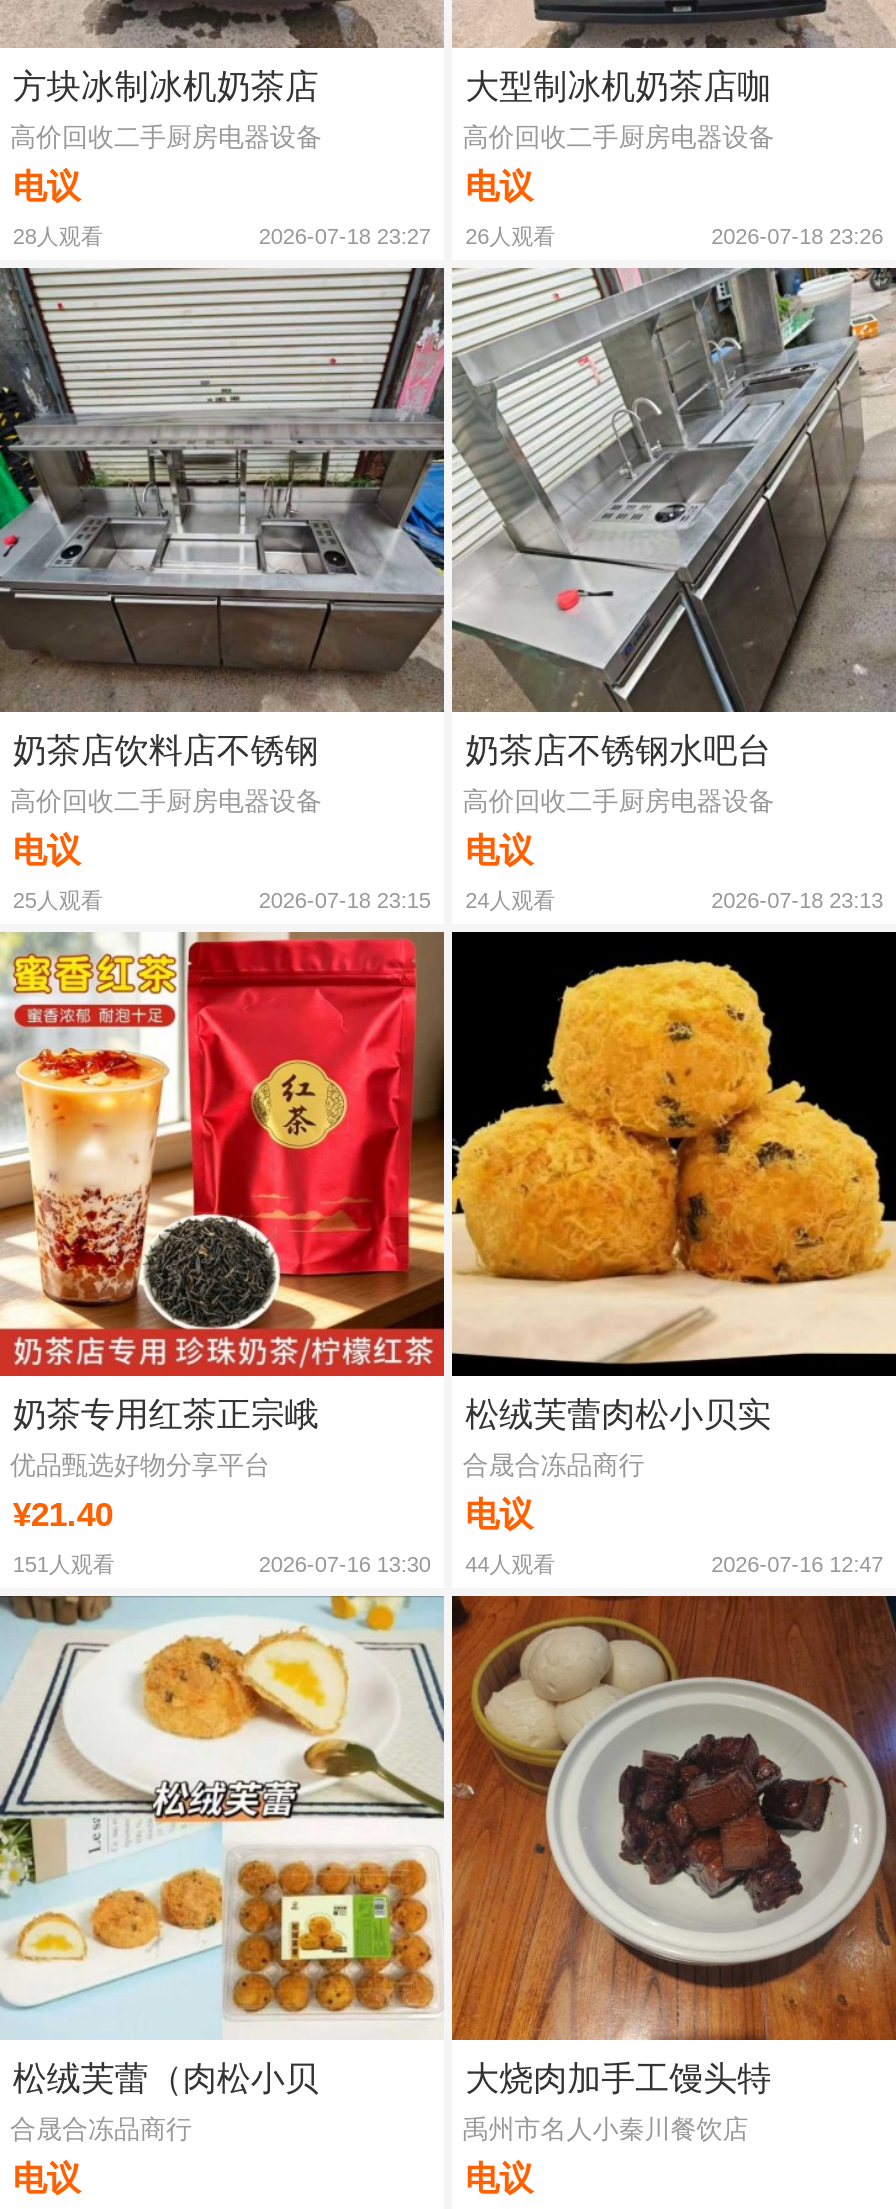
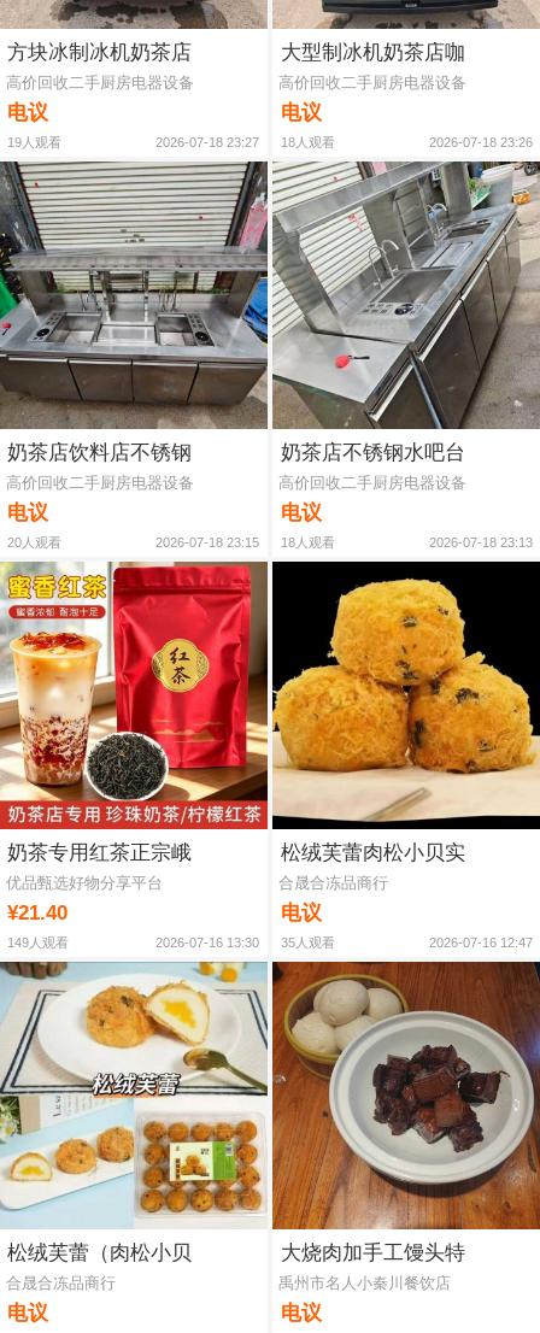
[13,224,103,248] 28人观看 -> [8,135,62,149] 19人观看
[259,224,555,248] 2026-07-18 23:27 26人观看 -> [156,135,335,149] 2026-07-18 23:27 18人观看
[13,888,103,912] 25人观看 -> [8,535,62,550] 20人观看
[259,888,555,912] 2026-07-18 23:15 24人观看 -> [156,535,335,550] 2026-07-18 23:15 18人观看
[13,1552,115,1576] 151人观看 -> [8,935,69,950] 149人观看
[259,1552,555,1576] 2026-07-16 13:30 44人观看 -> [156,935,335,950] 2026-07-16 13:30 35人观看

